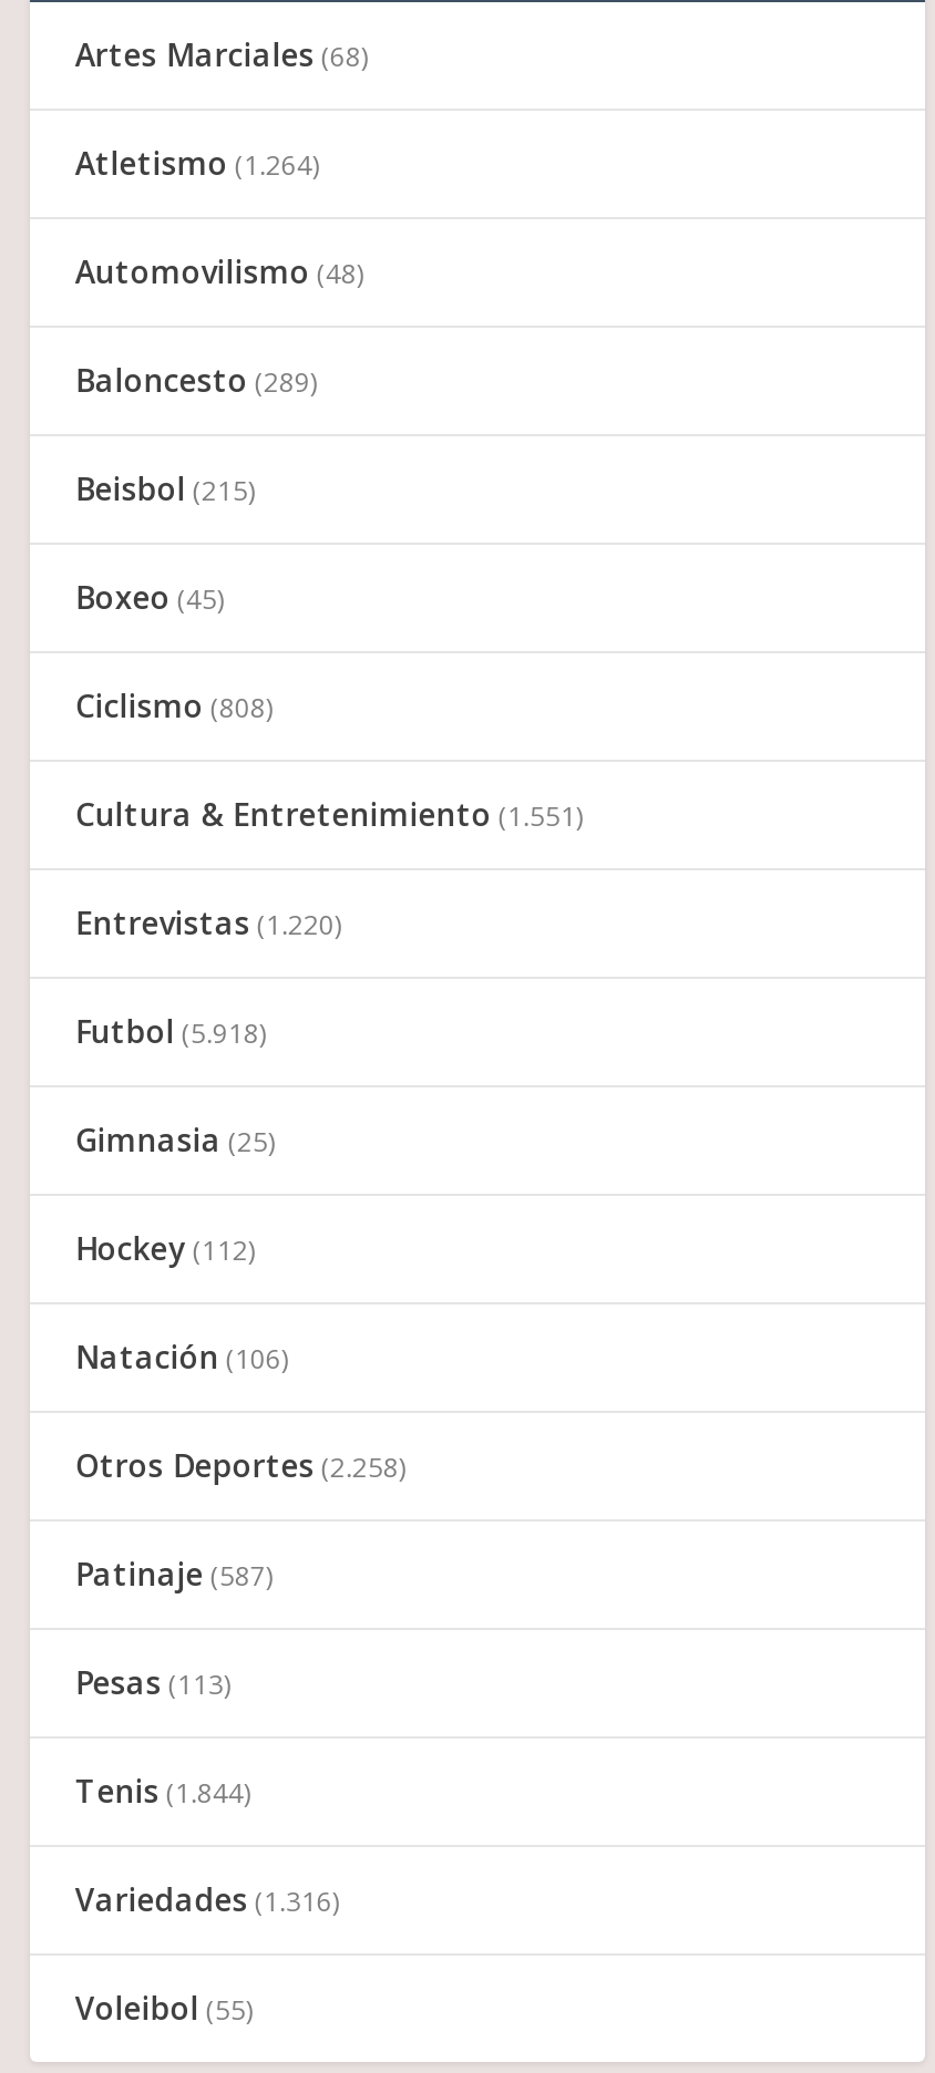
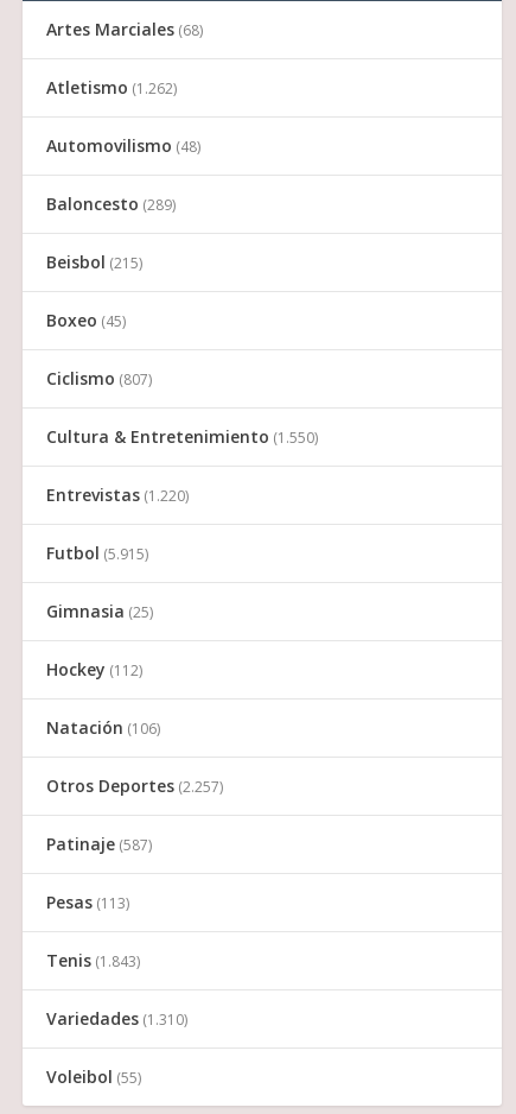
[75,142,319,184] Atletismo (1.264) -> [47,76,177,99] Atletismo (1.262)
[75,685,272,727] Ciclismo (808) -> [47,367,152,390] Ciclismo (807)
[75,793,582,835] Cultura & Entretenimiento (1.551) -> [47,425,318,448] Cultura & Entretenimiento (1.550)
[75,1010,266,1052] Futbol (5.918) -> [47,542,149,564] Futbol (5.915)
[75,1444,405,1486] Otros Deportes (2.258) -> [47,774,223,797] Otros Deportes (2.257)
[75,1770,250,1812] Tenis (1.844) -> [47,949,140,972] Tenis (1.843)
[75,1878,339,1920] Variedades (1.316) -> [47,1007,188,1030] Variedades (1.310)

